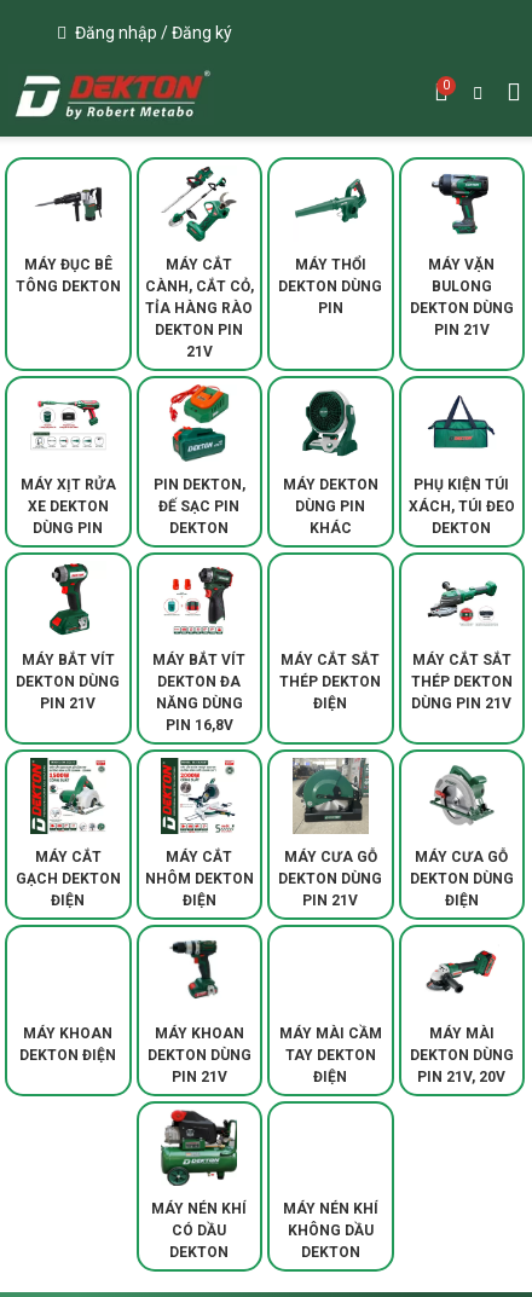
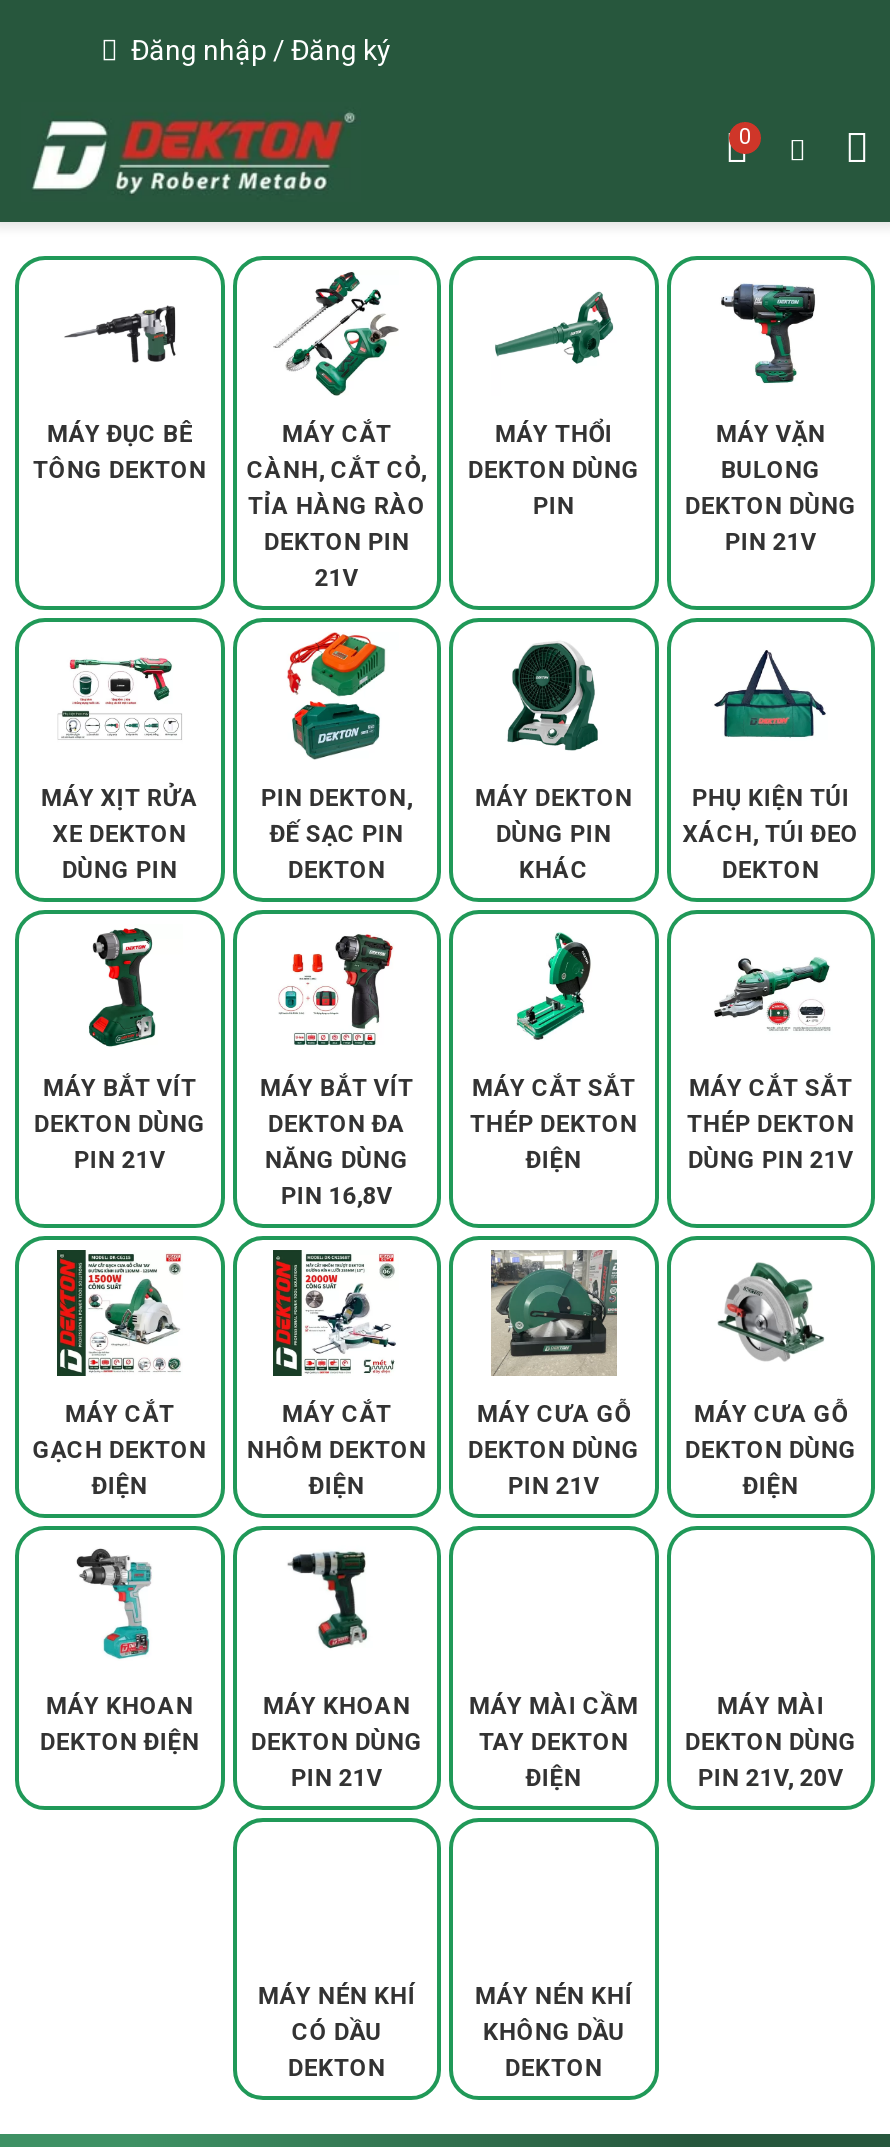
none -> [515,930,593,1042] [image]
none -> [75,1546,153,1660] [image]
[426,949,497,995] [image] -> none
[160,1108,238,1187] [image] -> none

